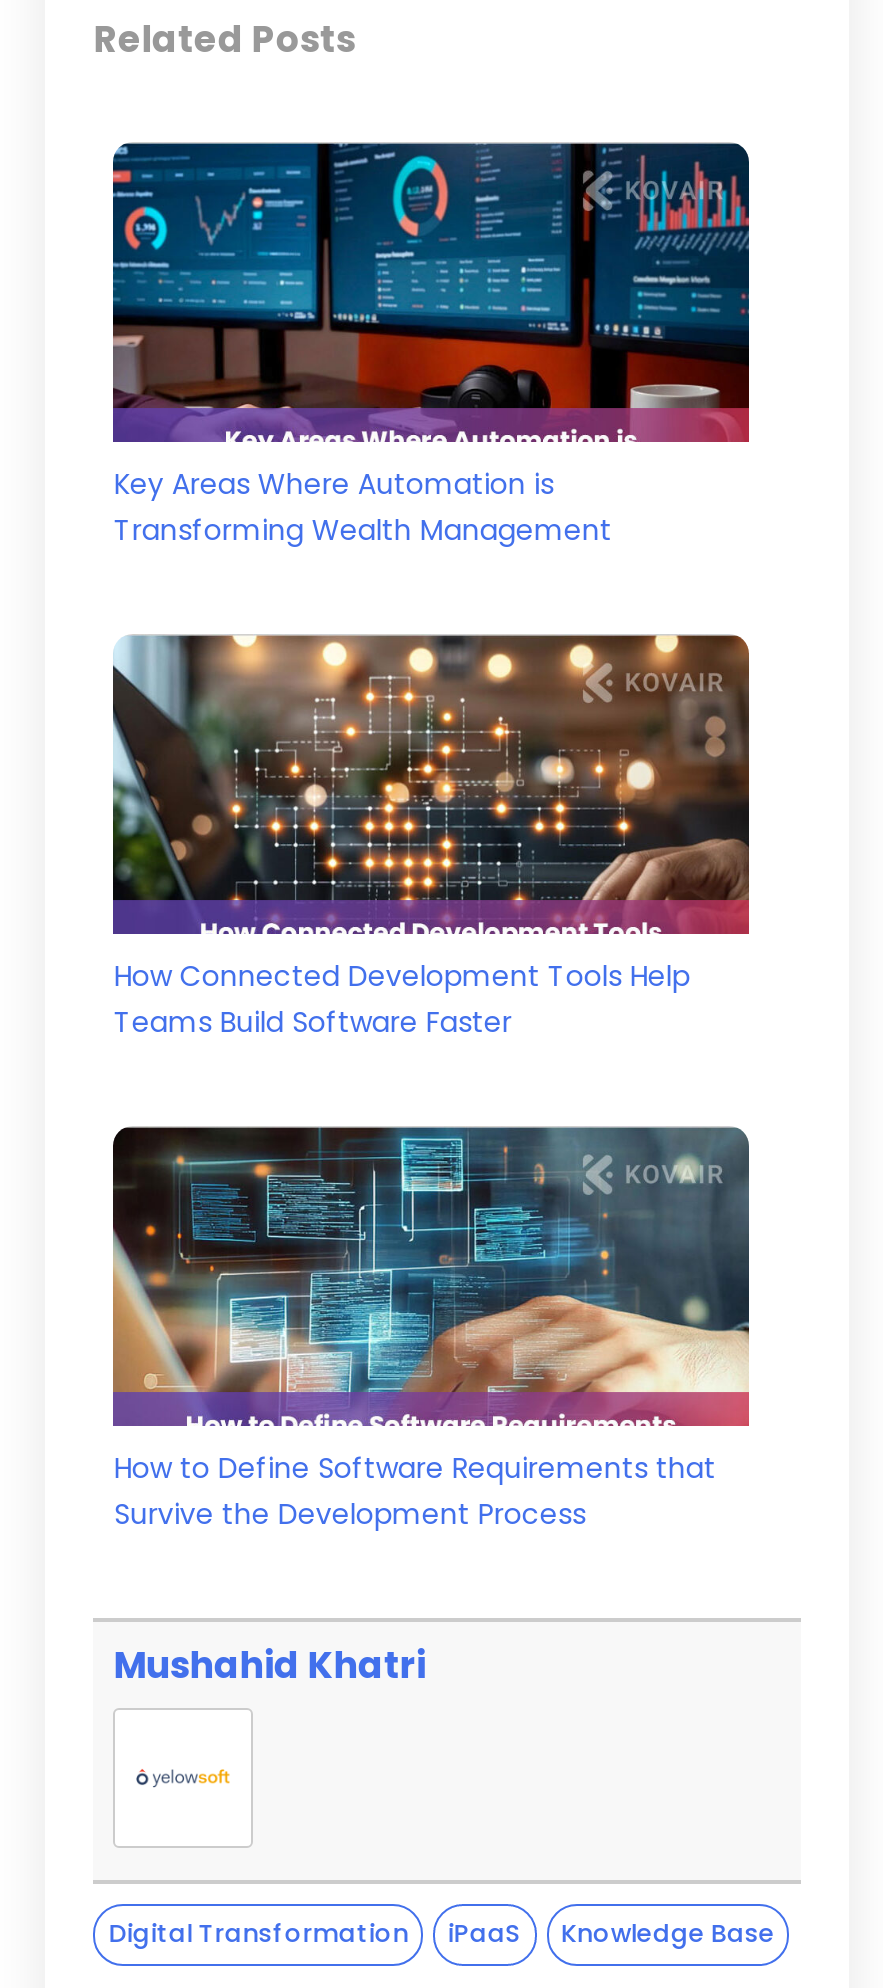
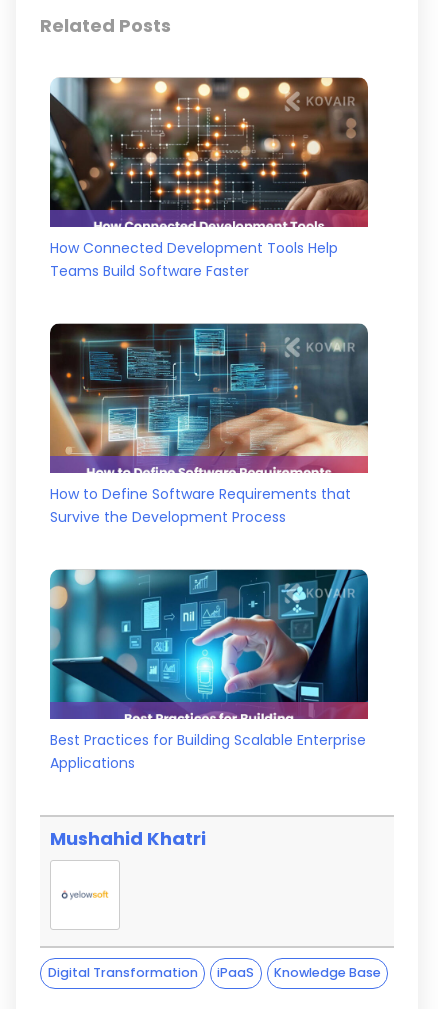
[111,142,751,549] [image] | Key Areas Where Automation is | Transforming Wealth Management -> none
moved [109,632,751,1533] -> [48,76,369,527]: [image] | How Connected Development Tools Help | Teams Build Software Faster | How to Define Software Requirements that | Survive the Development Process
none -> [49,569,369,773] [image] | Best Practices for Building Scalable Enterprise | Applications

